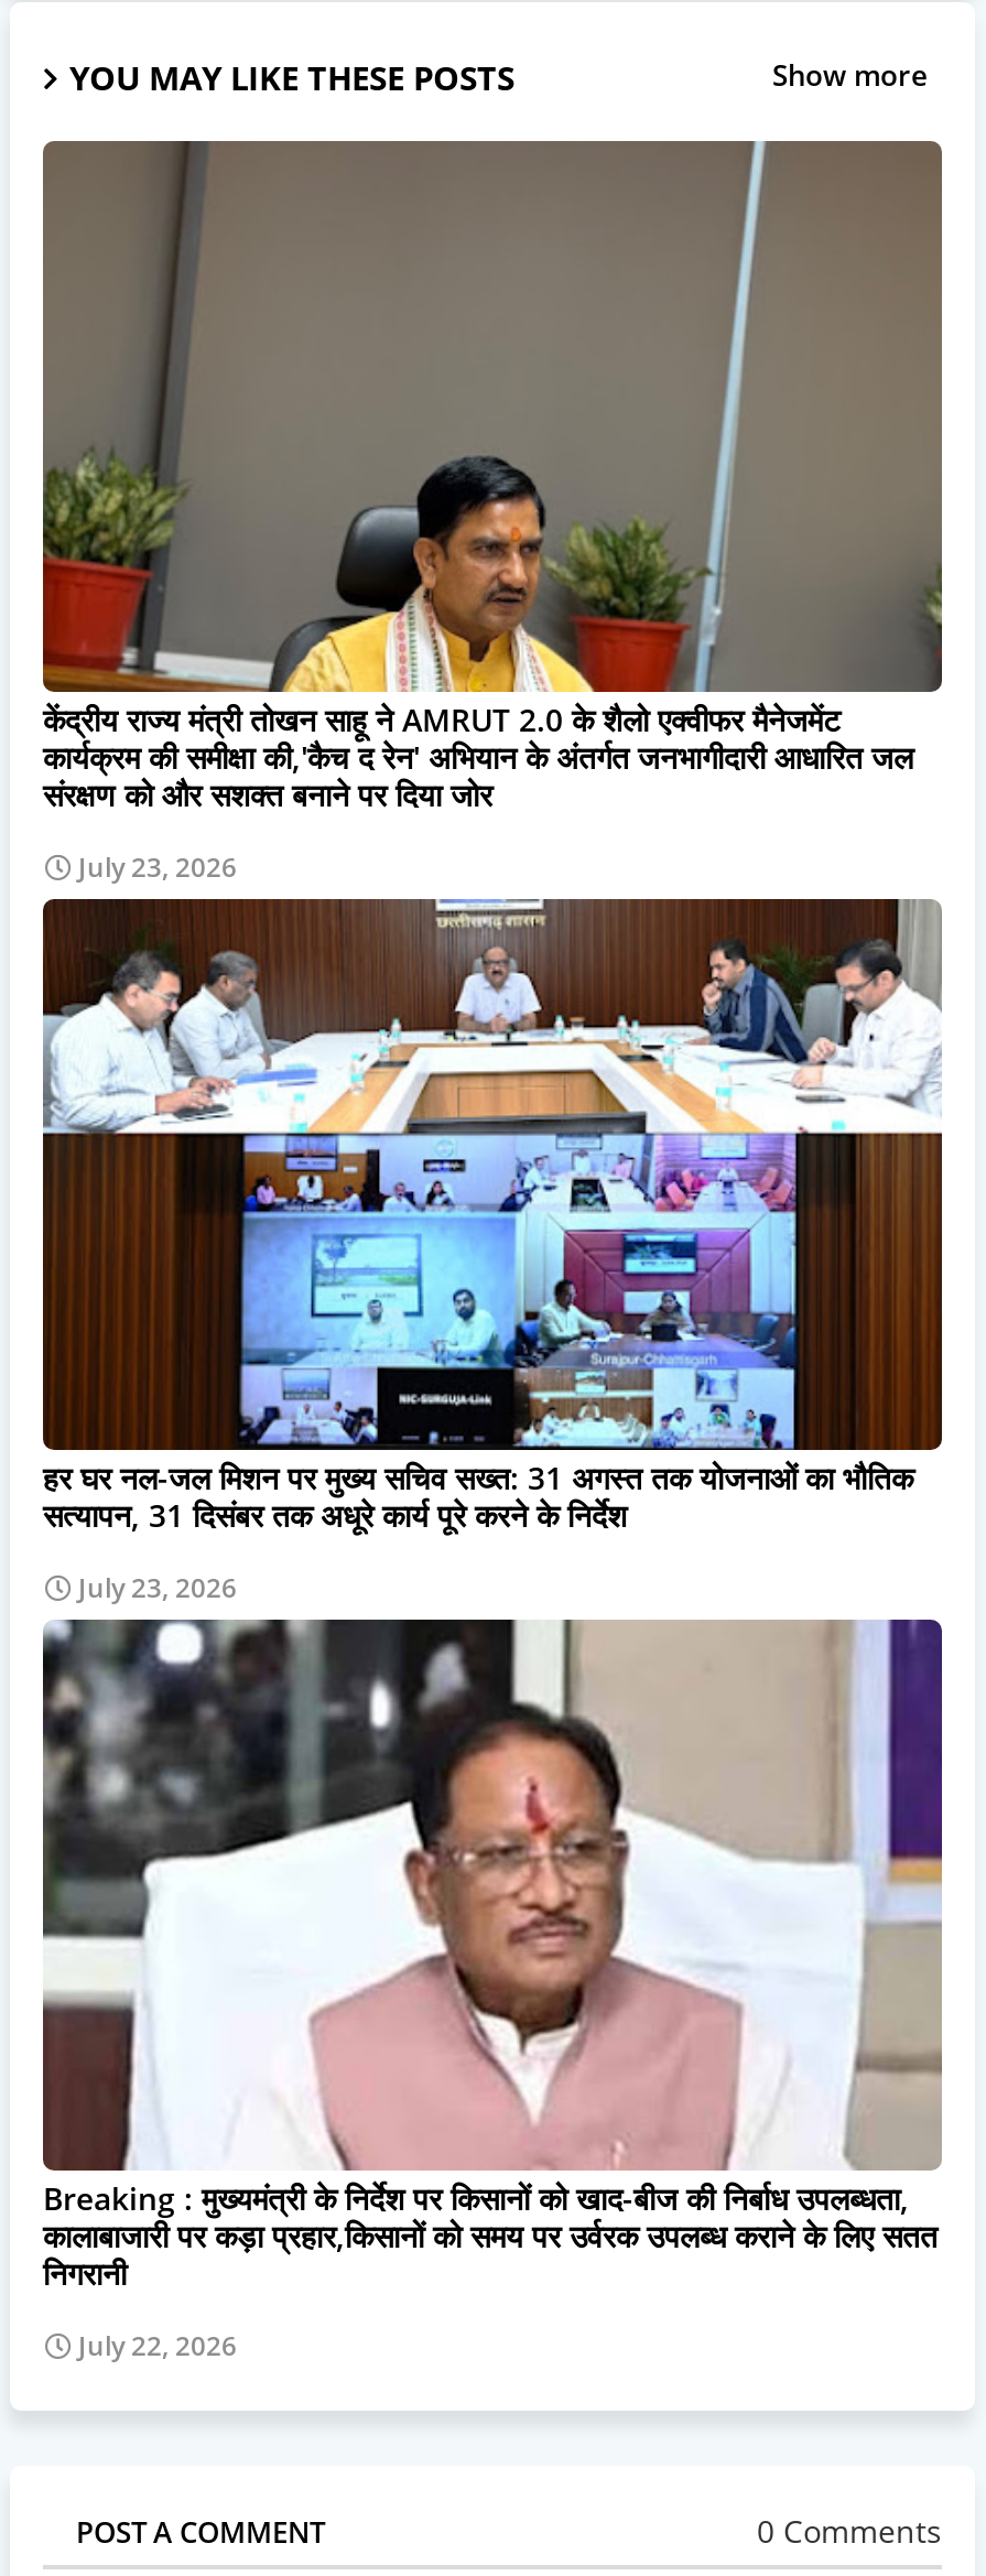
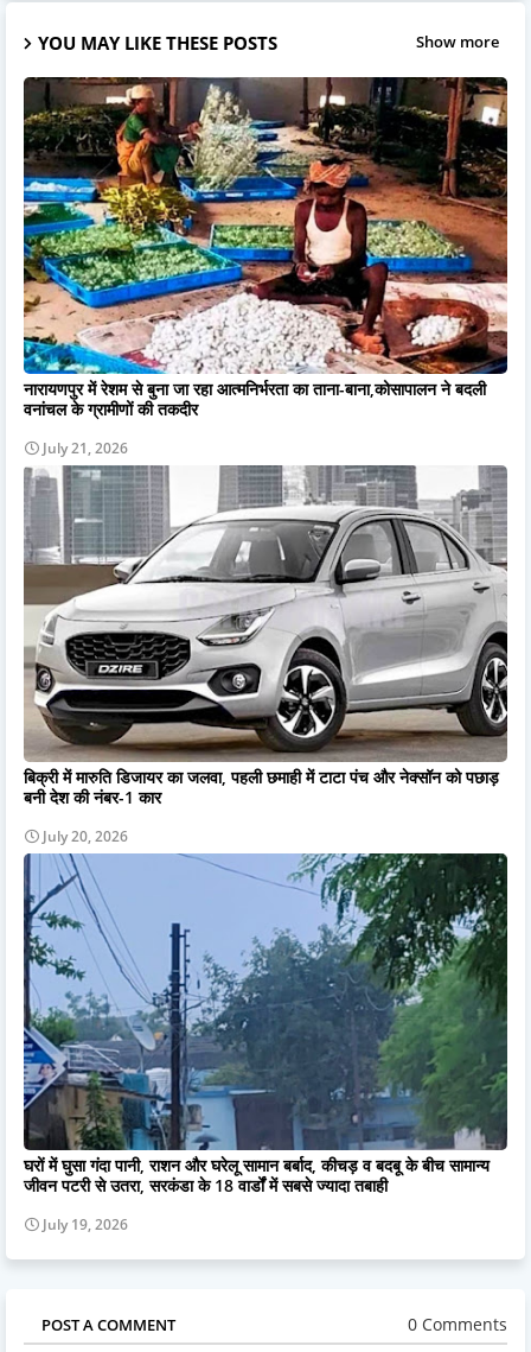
[41,139,942,815] [image] | केंद्रीय राज्य मंत्री तोखन साहू ने AMRUT 2.0 के शैलो एक्वीफर मैनेजमेंट | कार्यक्रम की समीक्षा की,'कैच द रेन' अभियान के अंतर्गत जनभागीदारी आधारित जल | संरक्षण को और सशक्त बनाने पर दिया जोर -> [23,76,508,420] [image] | नारायणपुर में रेशम से बुना जा रहा आत्मनिर्भरता का ताना-बाना,कोसापालन ने बदली | वनांचल के ग्रामीणों की तकदीर
[78,848,237,885] July 23, 2026 -> [43,438,128,458] July 21, 2026
[43,897,942,1535] [image] | हर घर नल-जल मिशन पर मुख्य सचिव सख्त: 31 अगस्त तक योजनाओं का भौतिक | सत्यापन, 31 दिसंबर तक अधूरे कार्य पूरे करने के निर्देश -> [24,464,508,808] [image] | बिक्री में मारुति डिजायर का जलवा, पहली छमाही में टाटा पंच और नेक्सॉन को पछाड़ | बनी देश की नंबर-1 कार
[78,1569,237,1606] July 23, 2026 -> [43,826,128,846] July 20, 2026
[41,1617,944,2293] [image] | Breaking : मुख्यमंत्री के निर्देश पर किसानों को खाद-बीज की निर्बाध उपलब्धता, | कालाबाजारी पर कड़ा प्रहार,किसानों को समय पर उर्वरक उपलब्ध कराने के लिए सतत | निगरानी -> [23,852,507,1196] [image] | घरों में घुसा गंदा पानी, राशन और घरेलू सामान बर्बाद, कीचड़ व बदबू के बीच सामान्य | जीवन पटरी से उतरा, सरकंडा के 18 वार्डों में सबसे ज्यादा तबाही
[78,2327,237,2364] July 22, 2026 -> [43,1214,128,1234] July 19, 2026

